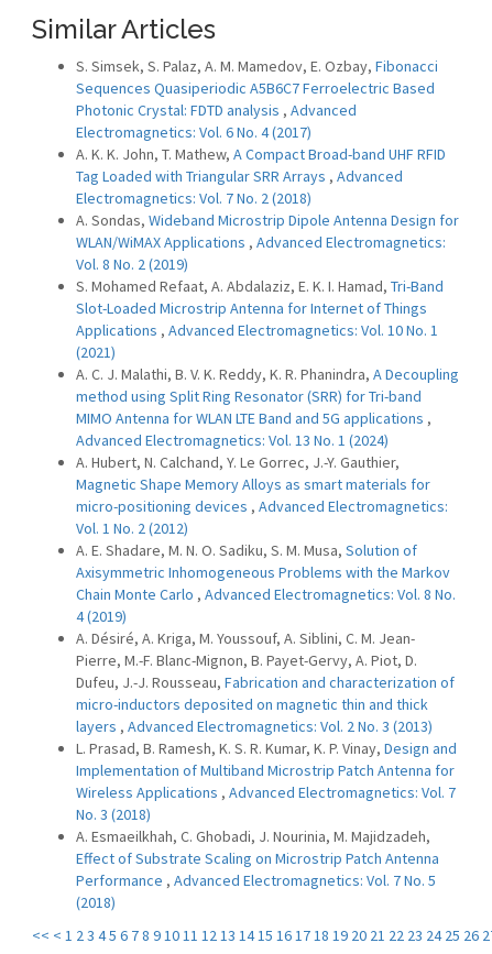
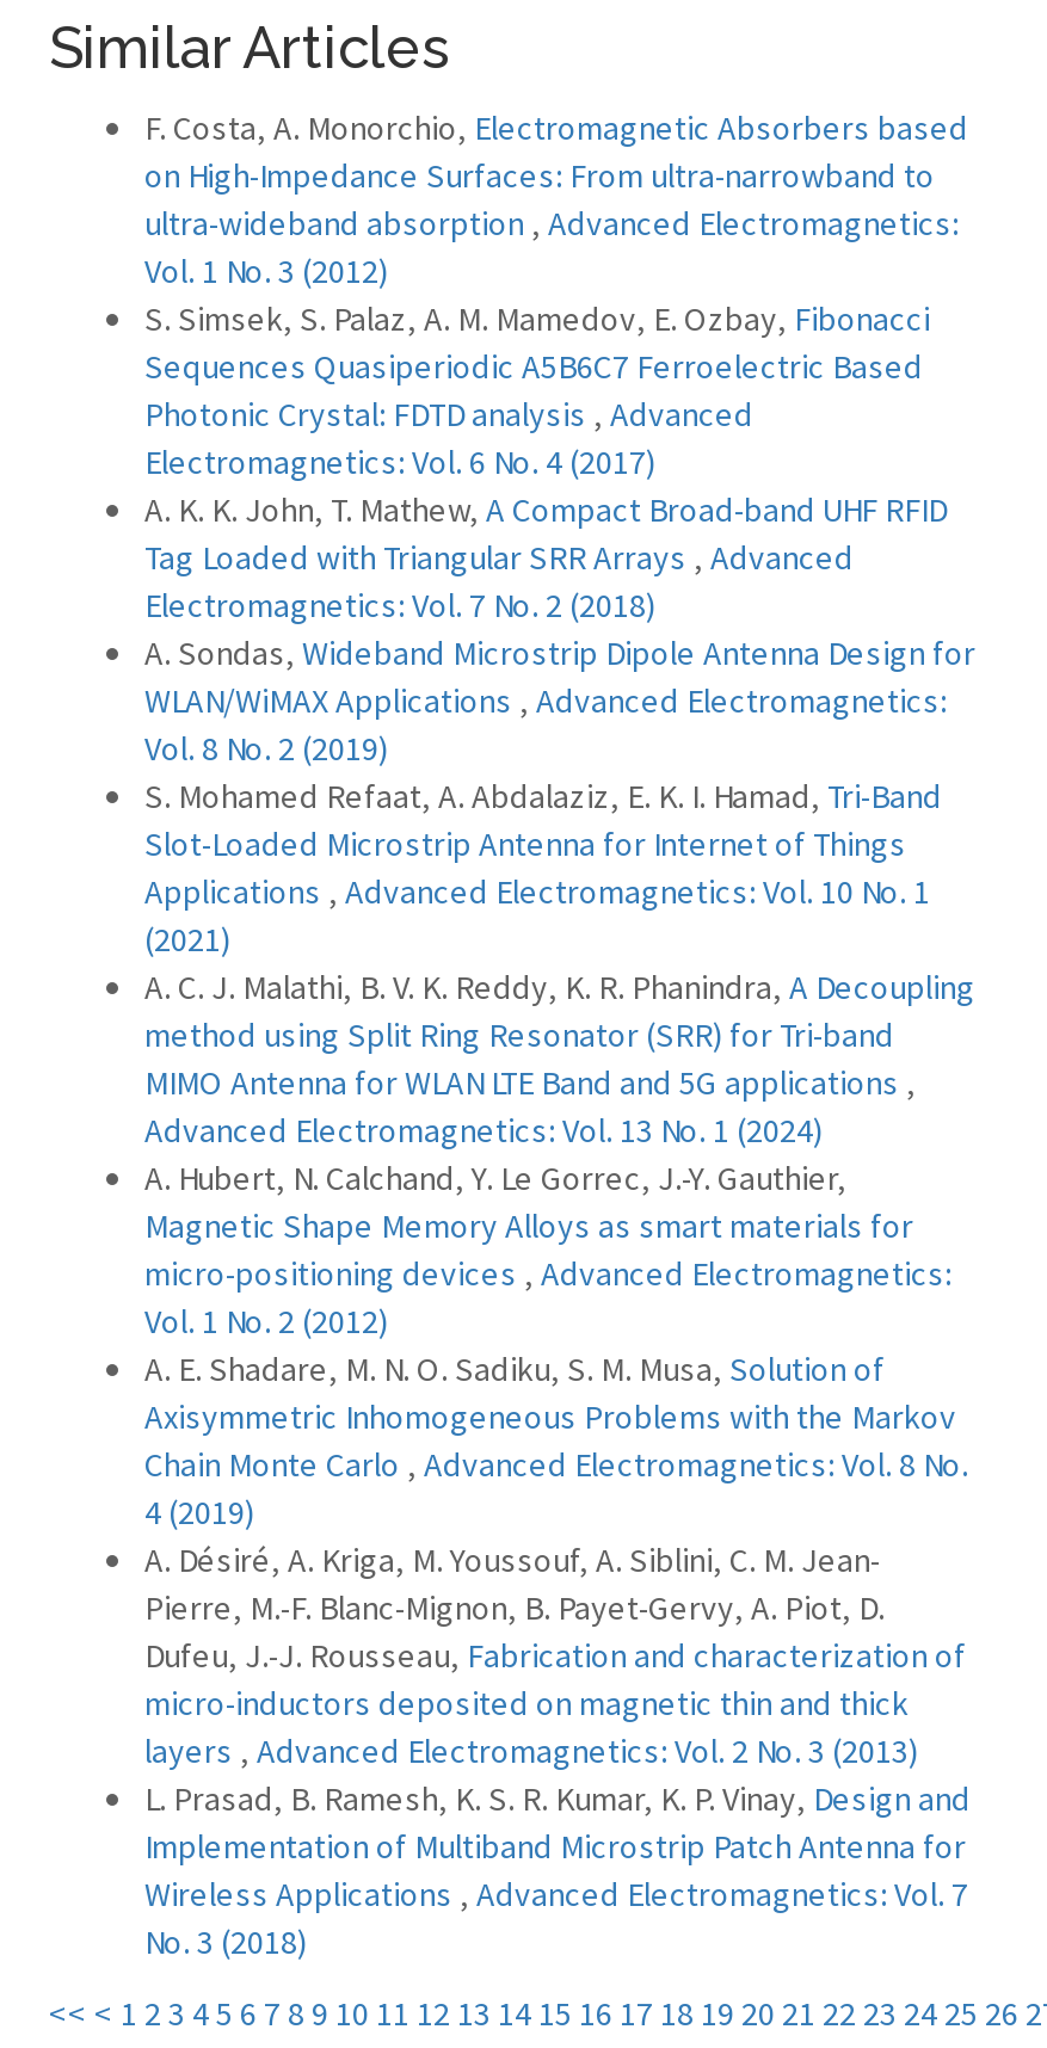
none -> [144,106,968,292] F. Costa, A. Monorchio, Electromagnetic Absorbers based | on High-Impedance Surfaces: From ultra-narrowband to | ultra-wideband absorption, Advanced Electromagnetics: | Vol. 1 No. 3 (2012)
moved [76,56,459,824] -> [144,297,975,1963]: S. Simsek, S. Palaz, A. M. Mamedov, E. Ozbay, Fibonacci | Sequences Quasiperiodic A5B6C7 Ferroelectric Based | Photonic Crystal: FDTD analysis, Advanced | ... | Wireless Applications, Advanced Electromagnetics: Vol. 7 | No. 3 (2018)
[76,826,439,912] A. Esmaeilkhah, C. Ghobadi, J. Nourinia, M. Majidzadeh, | Effect of Substrate Scaling on Microstrip Patch Antenna | Performance, Advanced Electromagnetics: Vol. 7 No. 5 | (2018) -> none

